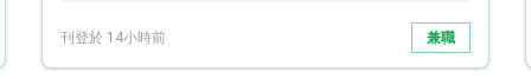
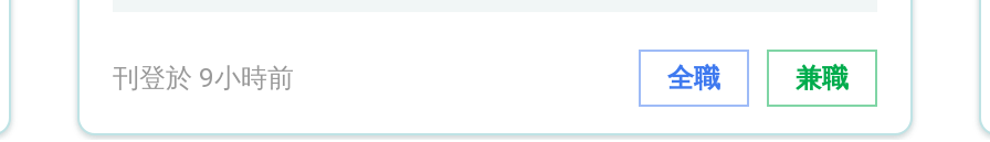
[60,29,166,45] 刊登於 14小時前 -> [113,62,720,92] 刊登於 9小時前 | 全職

